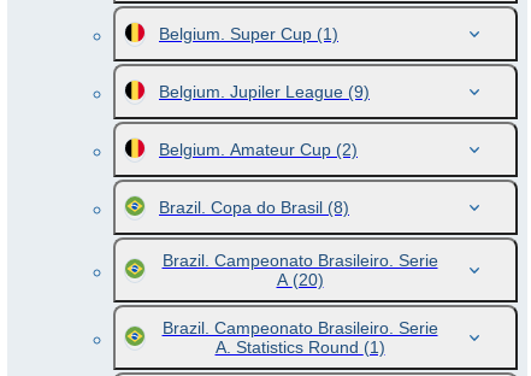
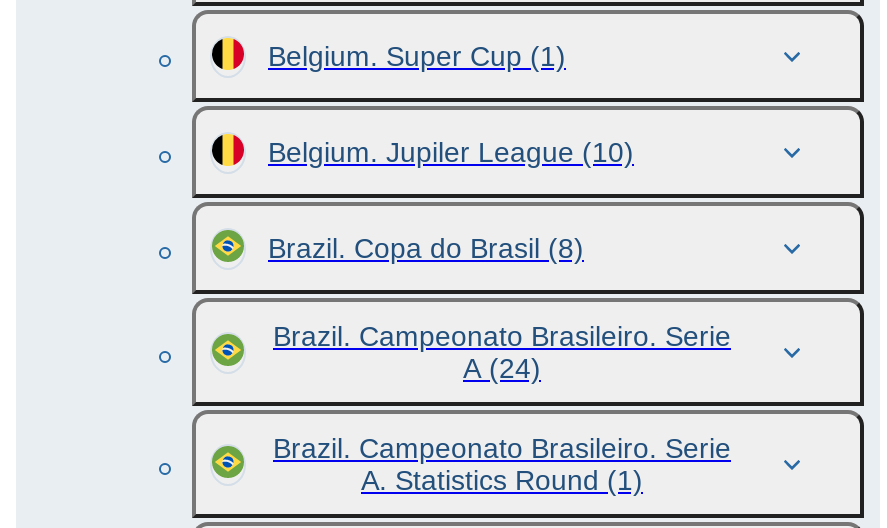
[159,82,370,159] Belgium. Jupiler League (9) | Belgium. Amateur Cup (2) -> [268,136,634,168] Belgium. Jupiler League (10)
[276,270,323,289] A (20) -> [463,352,541,384] A (24)

